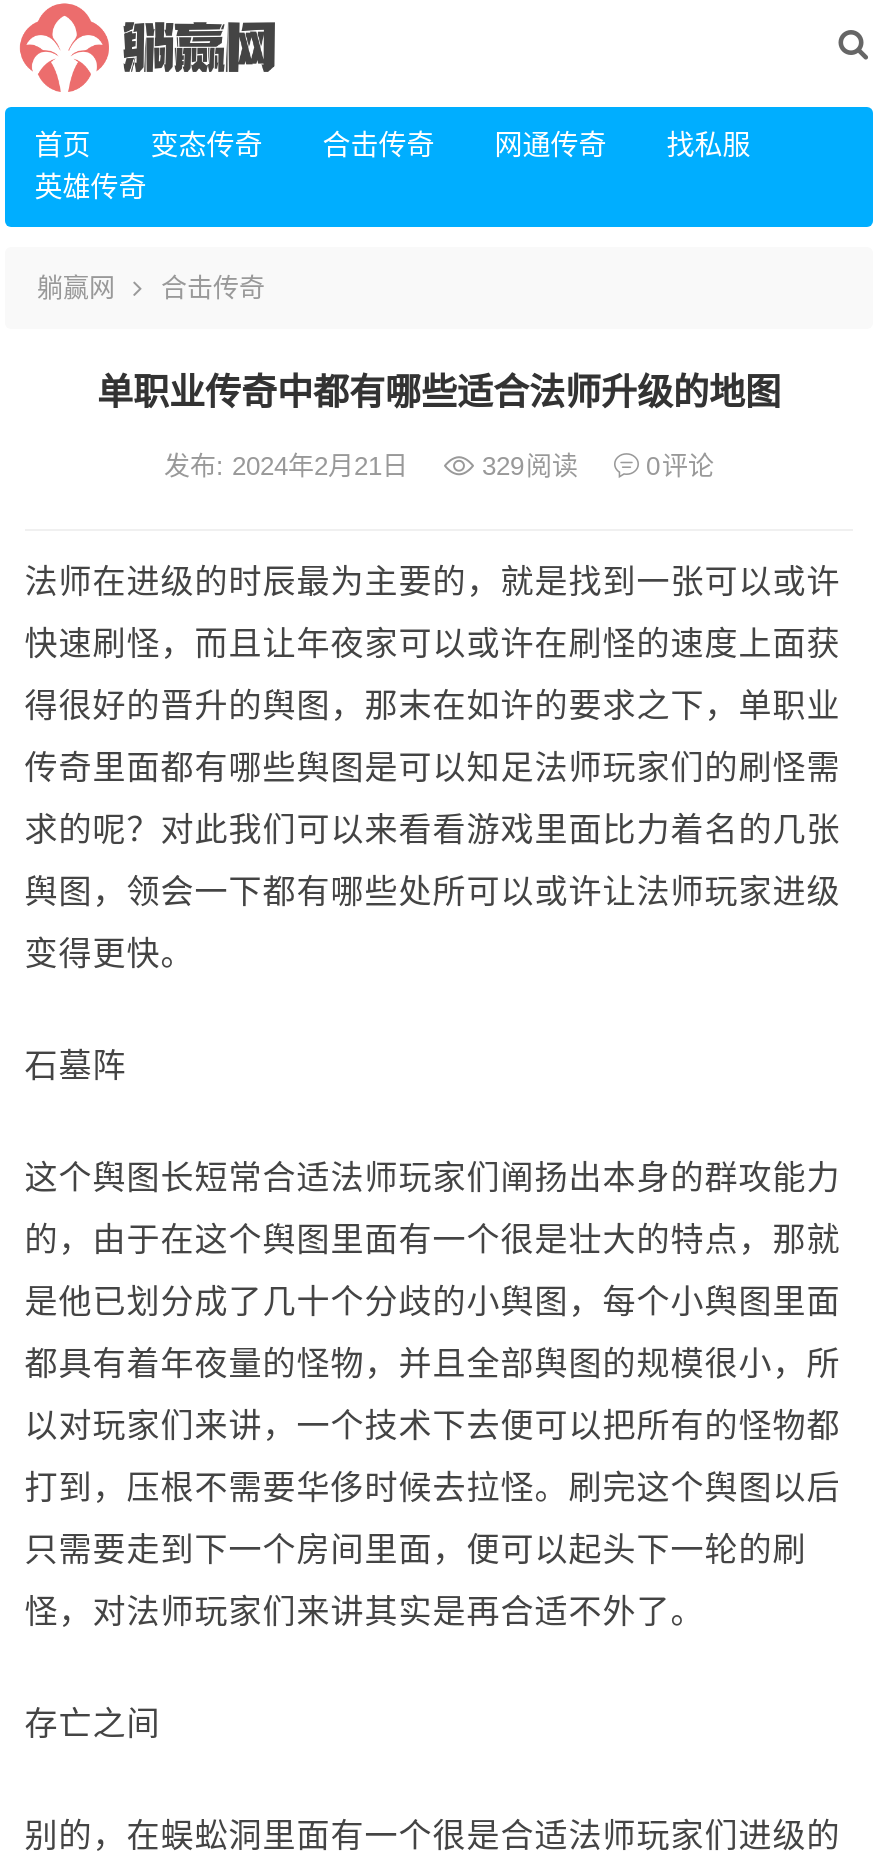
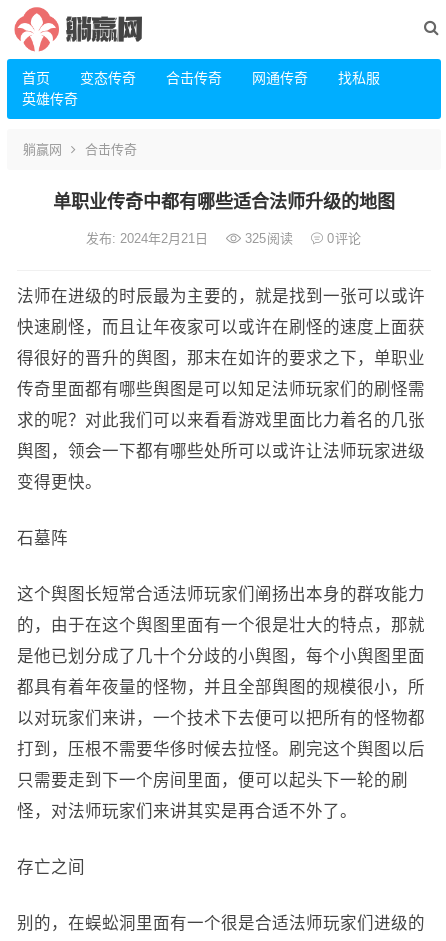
[164,451,714,481] 发布: 2024年2月21日 329阅读 0评论 -> [86,231,361,246] 发布: 2024年2月21日 325阅读 0评论

